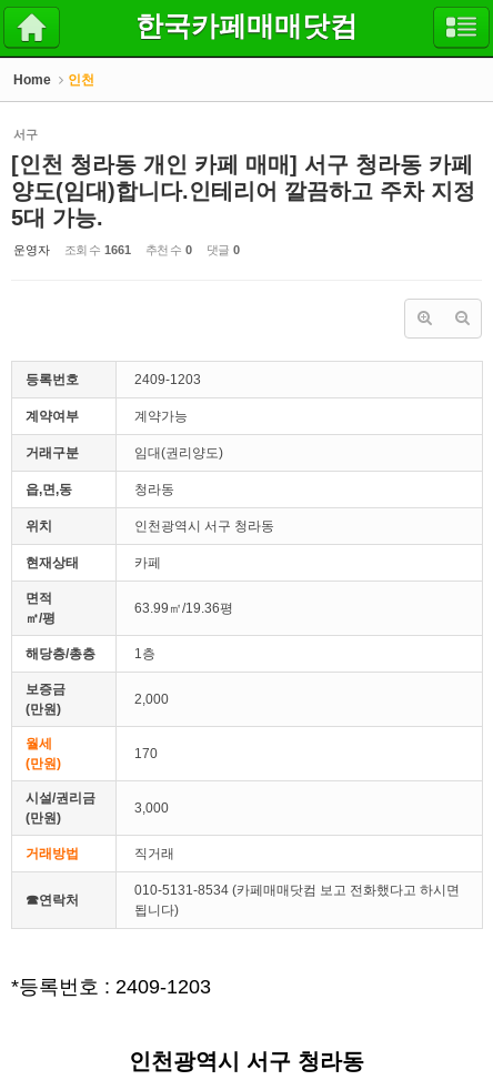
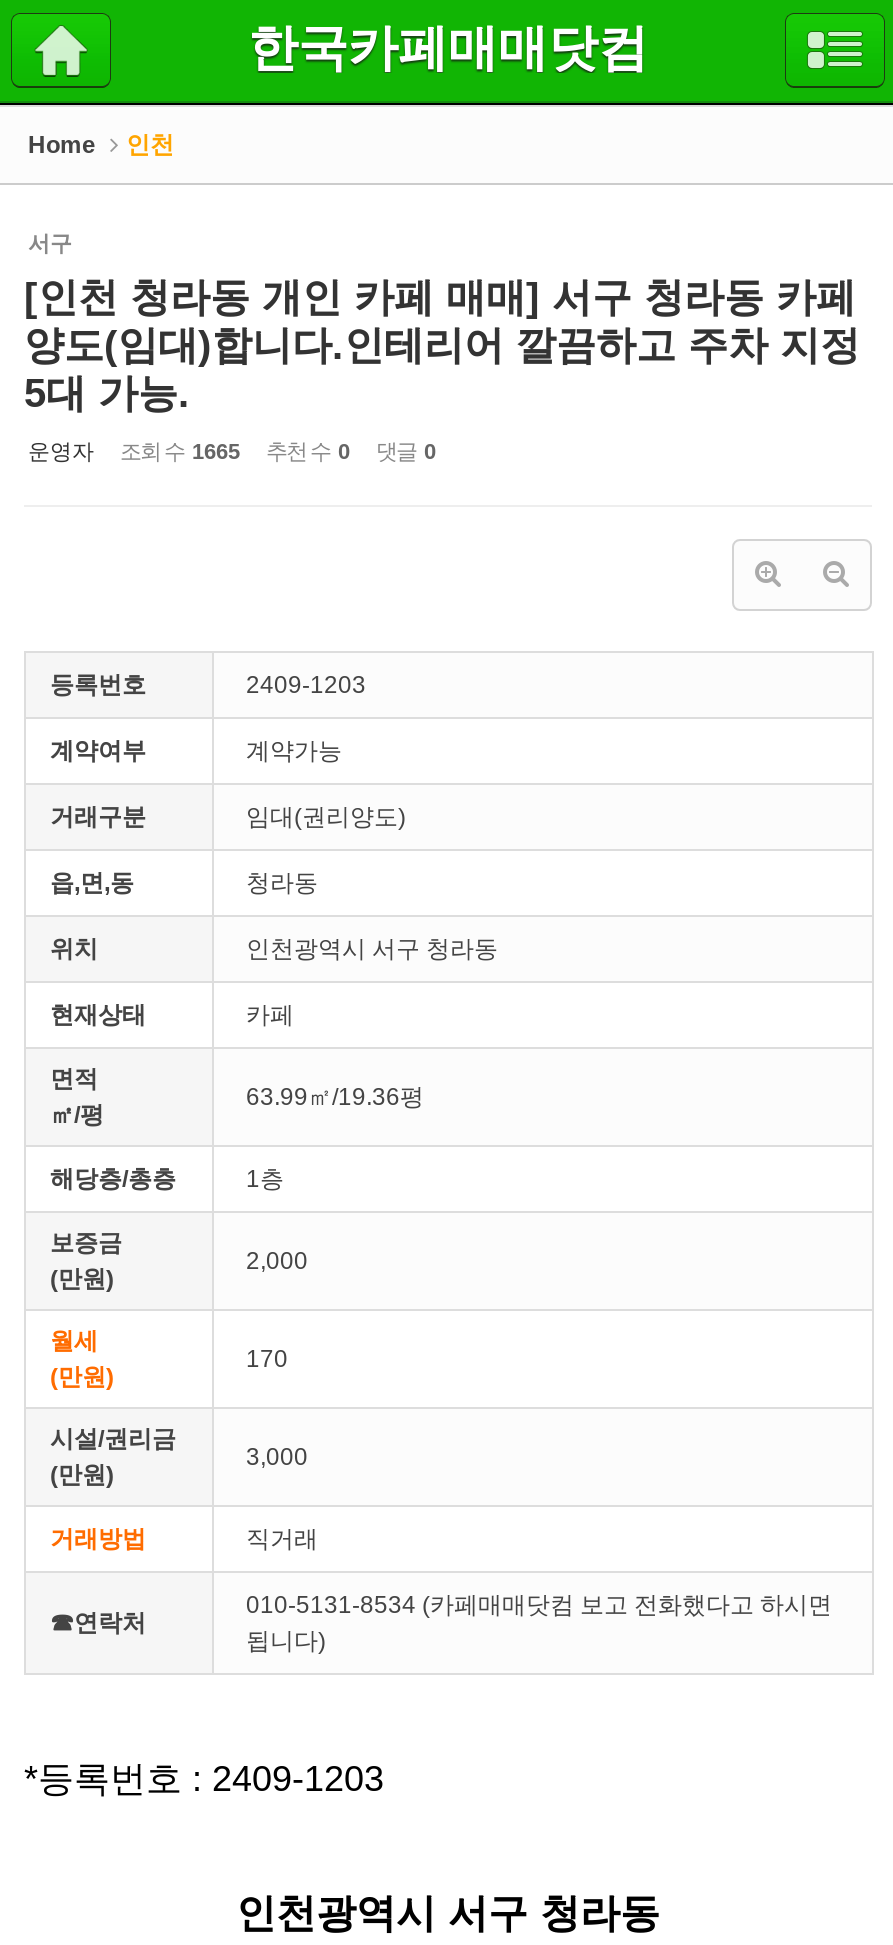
[13,243,240,256] 운영자 조회 수 1661 추천 수 0 댓글 0 -> [28,439,436,463] 운영자 조회 수 1665 추천 수 0 댓글 0

